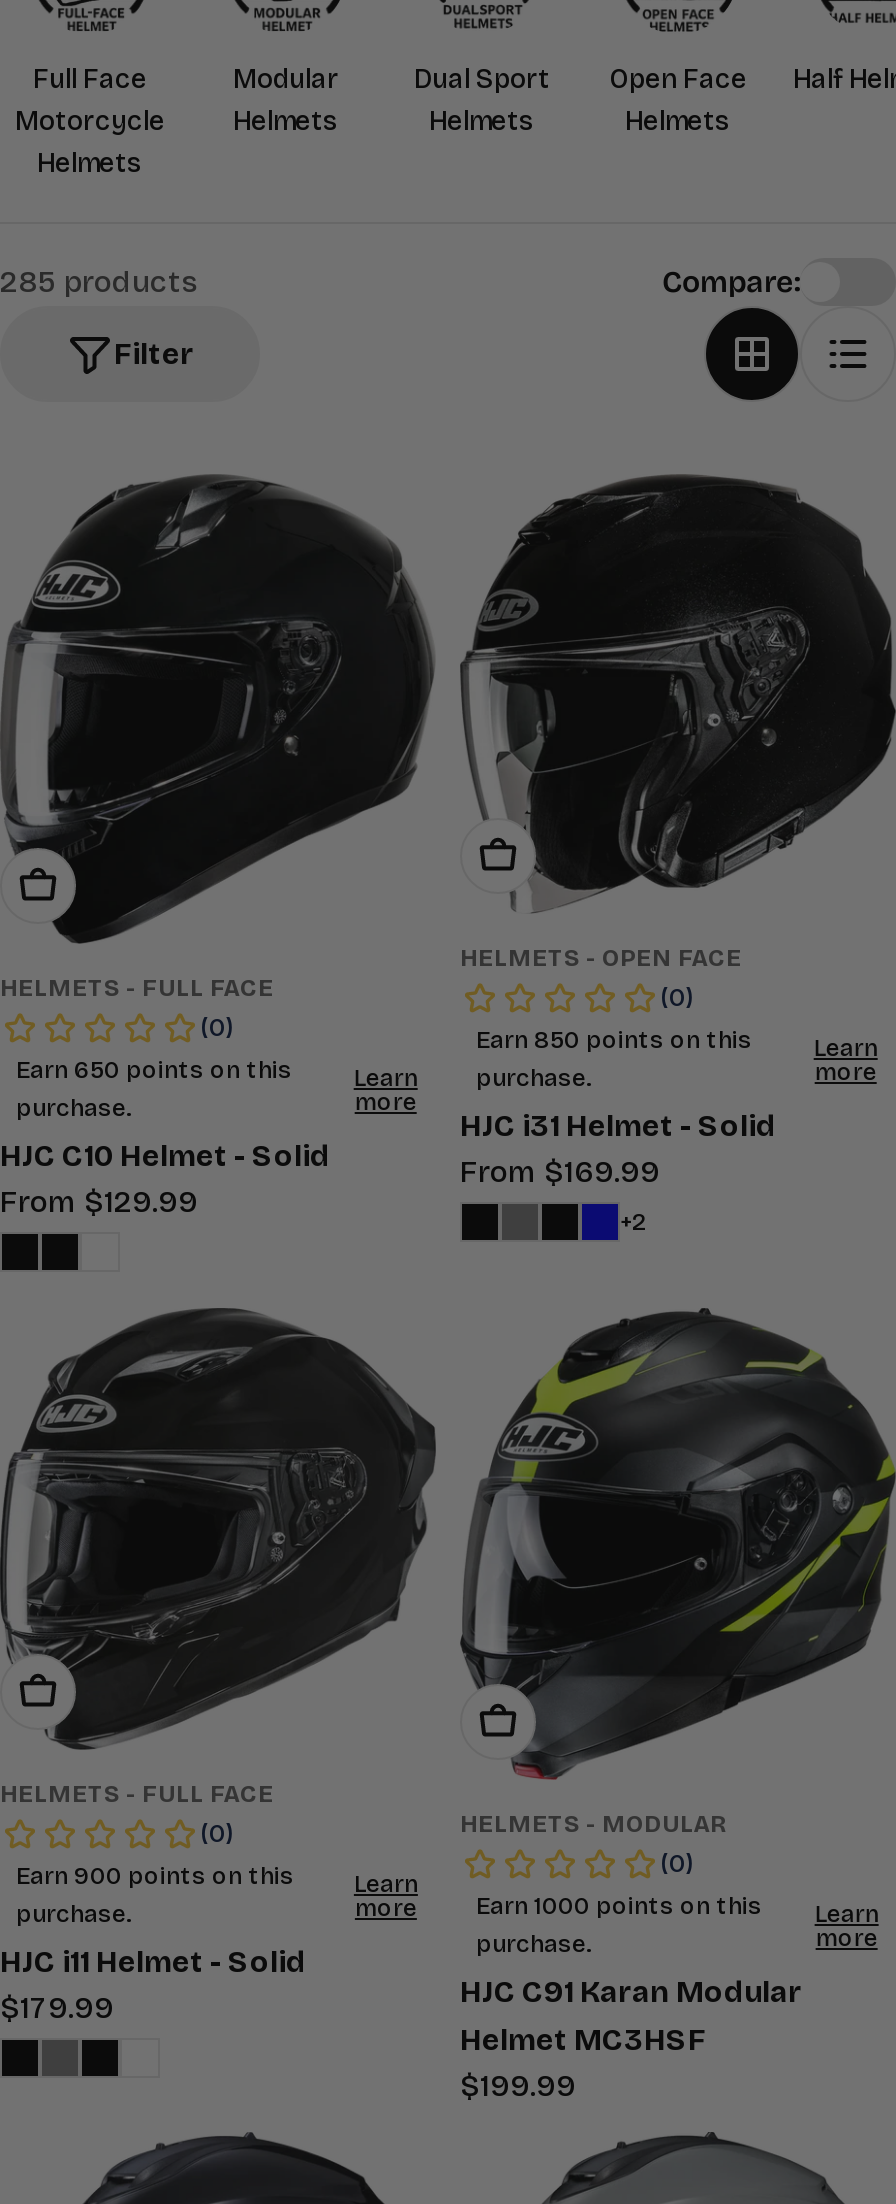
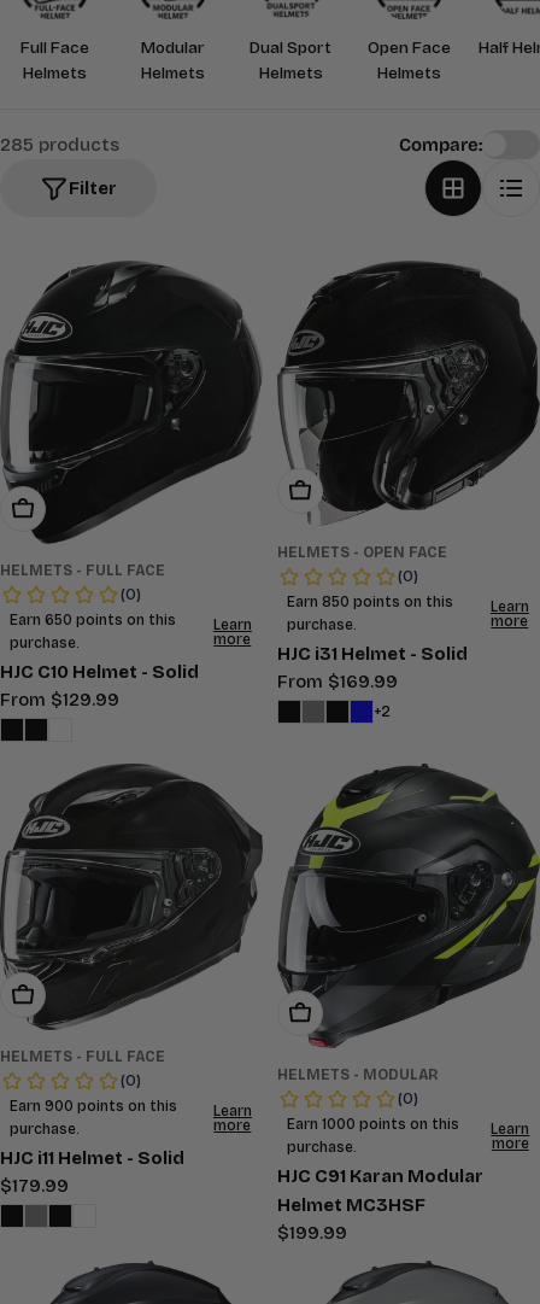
[15,105,165,139] Motorcycle -> none

